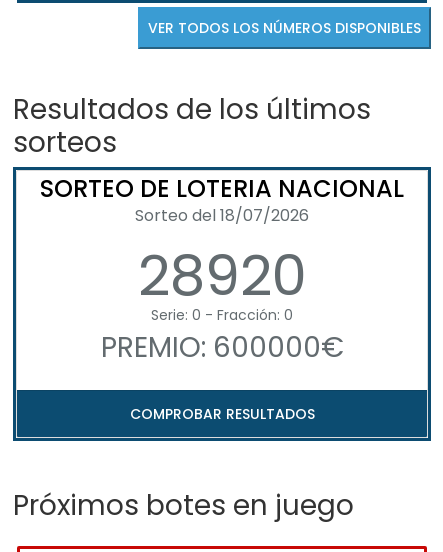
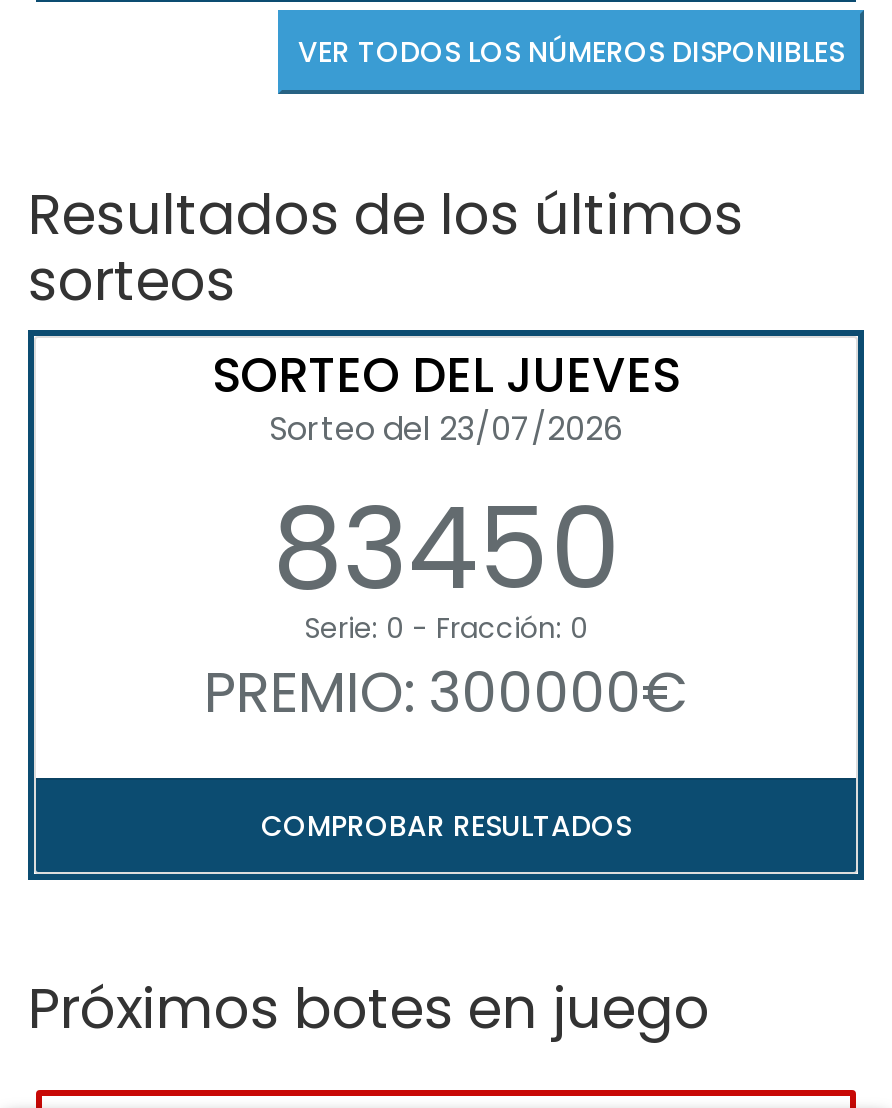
[40,172,404,315] SORTEO DE LOTERIA NACIONAL | Sorteo del 18/07/2026 | 28920 -> [212,341,680,627] SORTEO DEL JUEVES | Sorteo del 23/07/2026 | 83450
[100,328,343,367] PREMIO: 600000€ -> [204,653,688,731] PREMIO: 300000€

